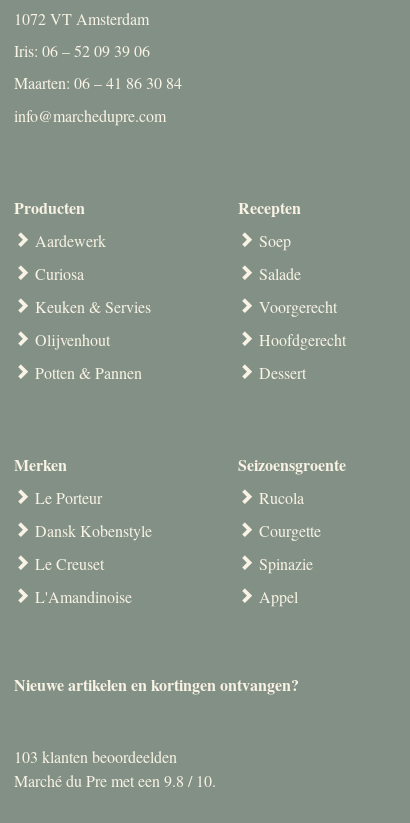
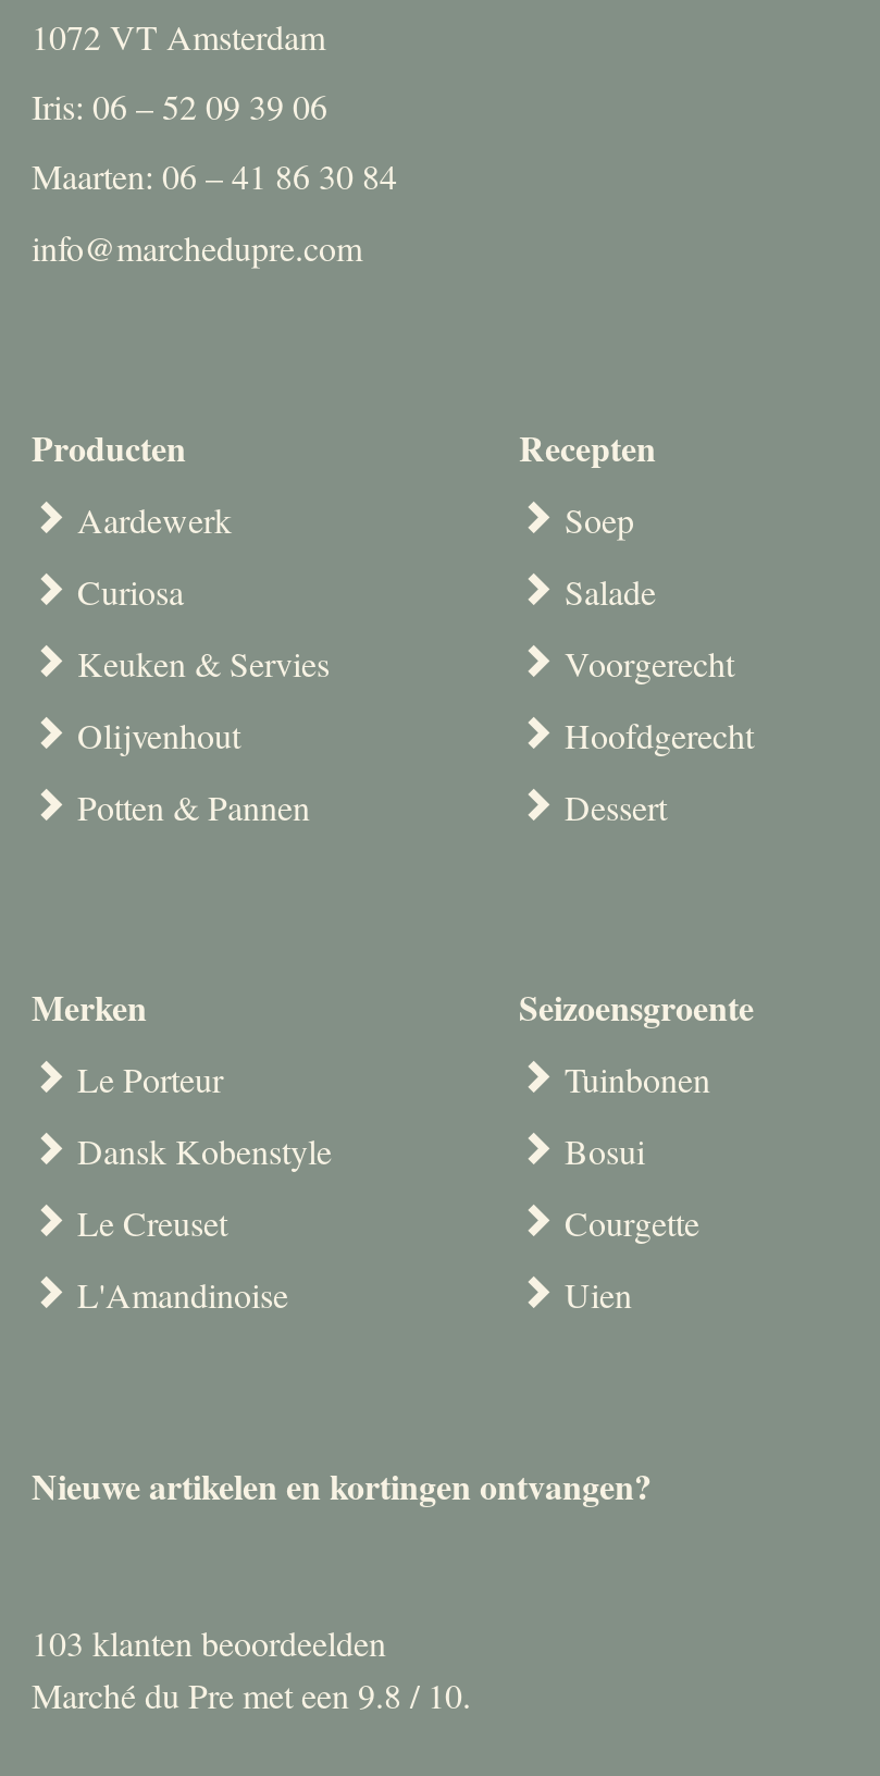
[259,487,304,508] Rucola -> [565,1056,710,1173] Tuinbonen | Bosui
moved [259,520,321,541] -> [565,1199,699,1245]: Courgette
[259,553,313,607] Spinazie | Appel -> [565,1271,632,1317] Uien

